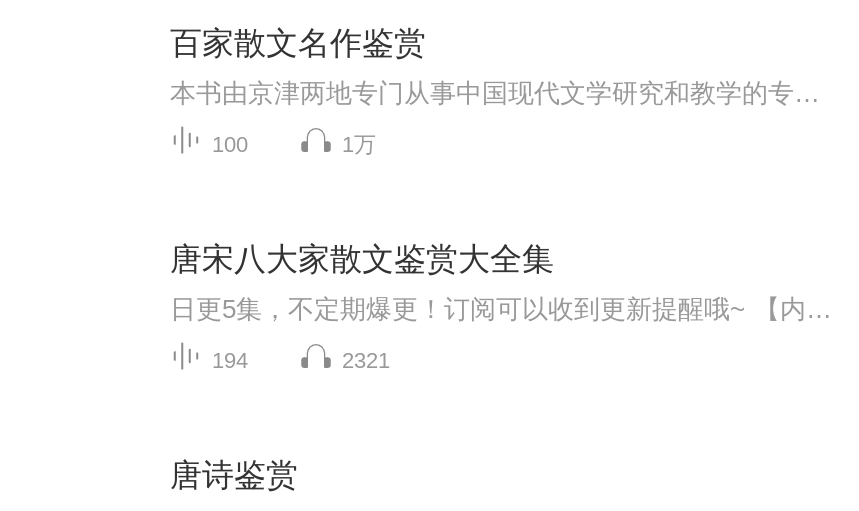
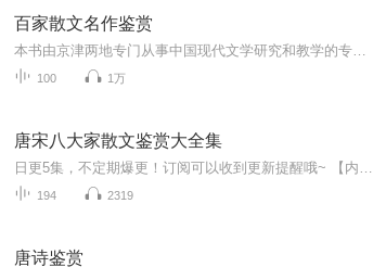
[342,348,390,372] 2321 -> [107,189,133,202] 2319

